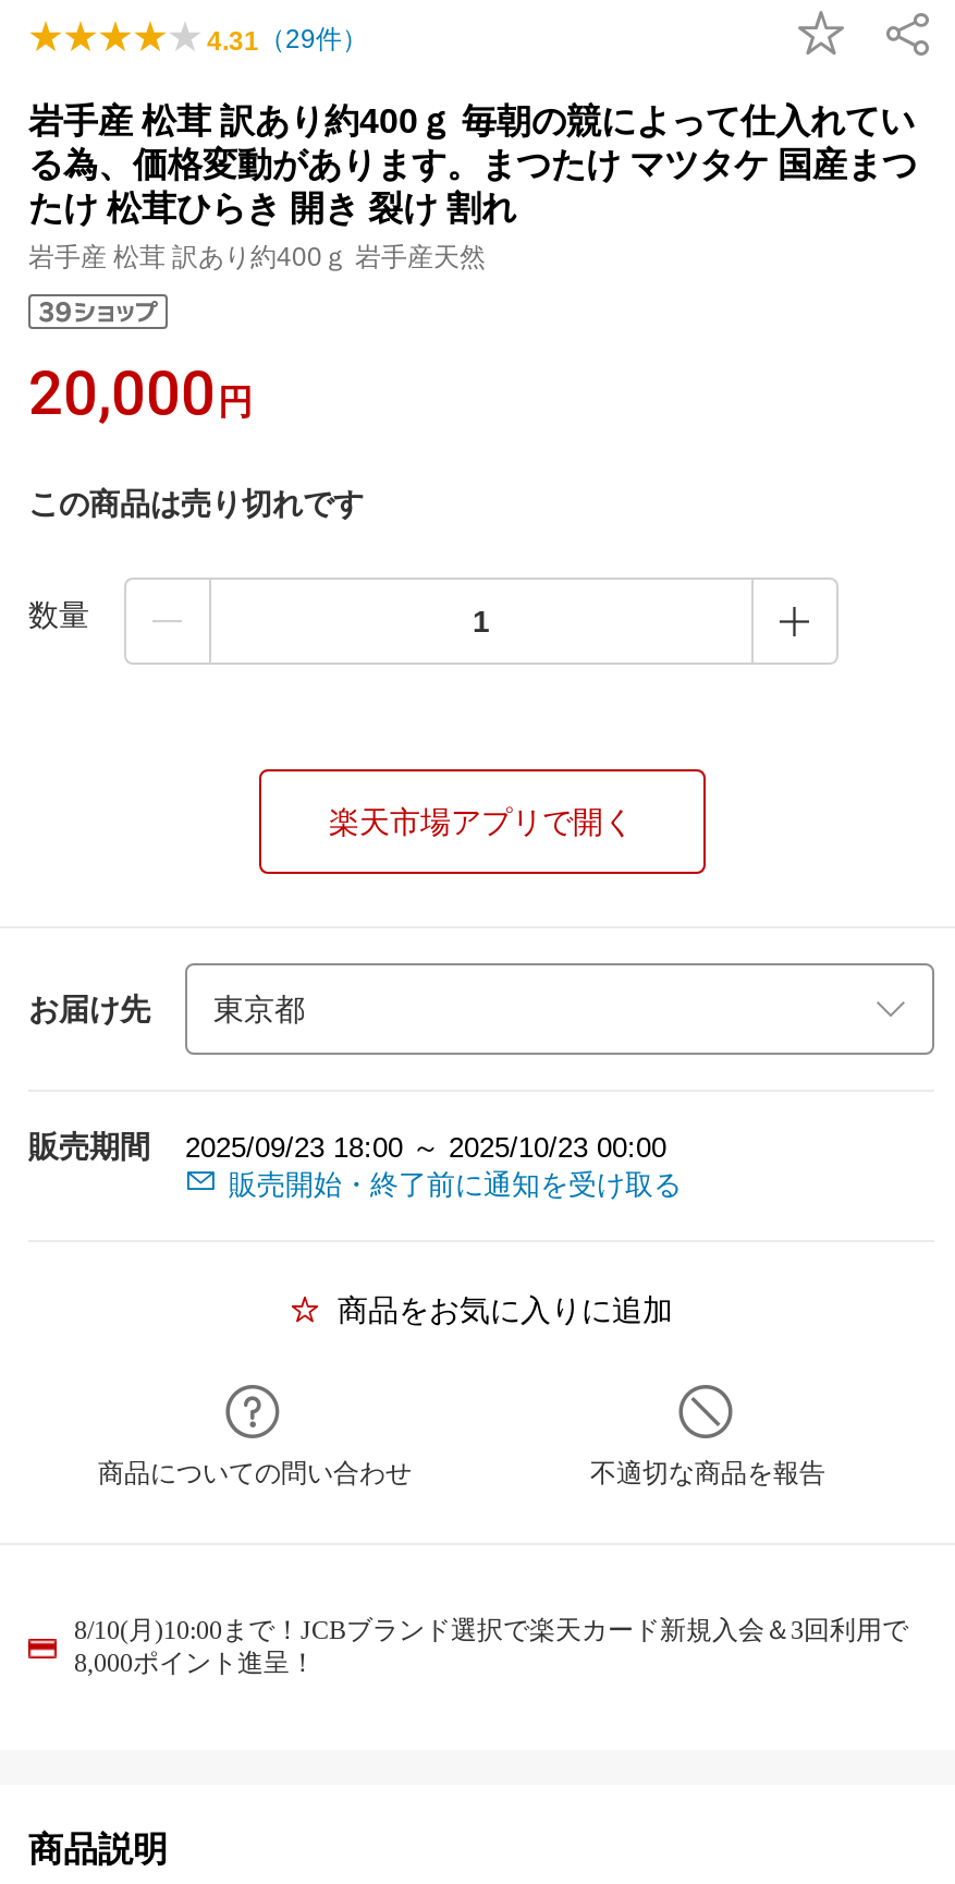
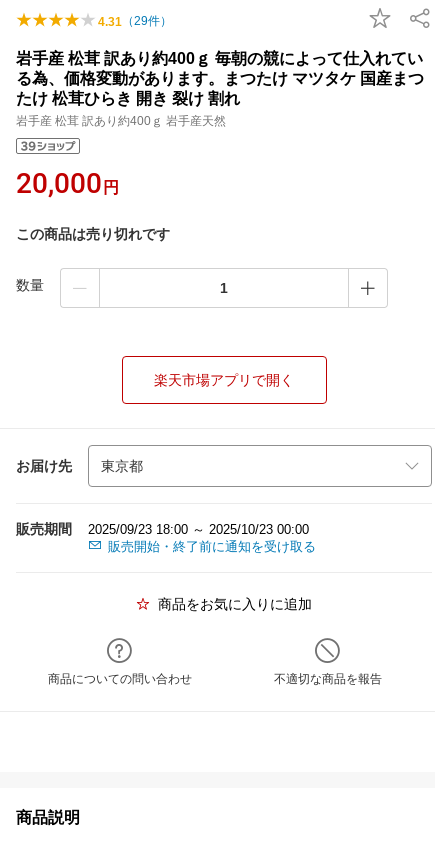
[74,1615,908,1678] 8/10(月)10:00まで！JCBブランド選択で楽天カード新規入会＆3回利用で | 8,000ポイント進呈！ -> none

